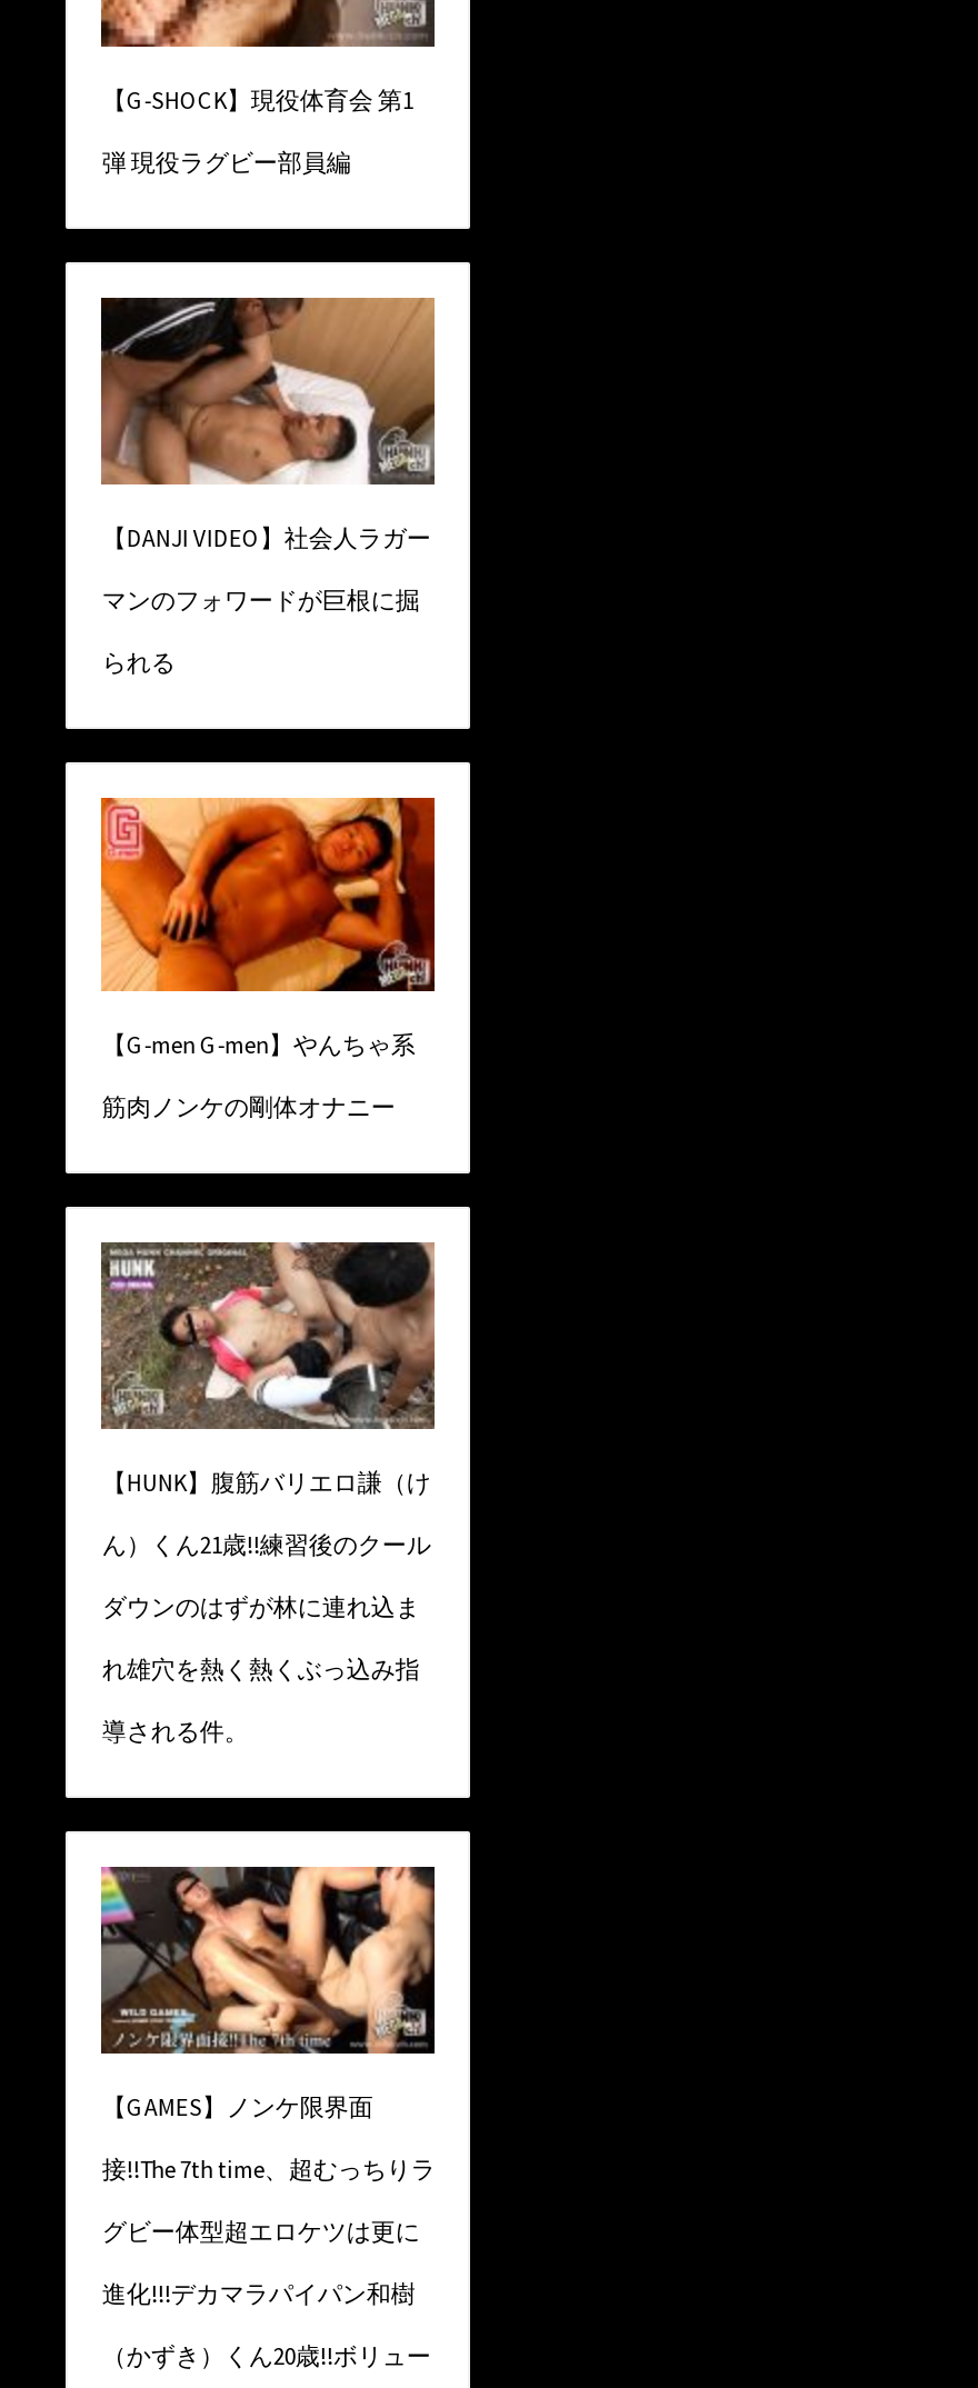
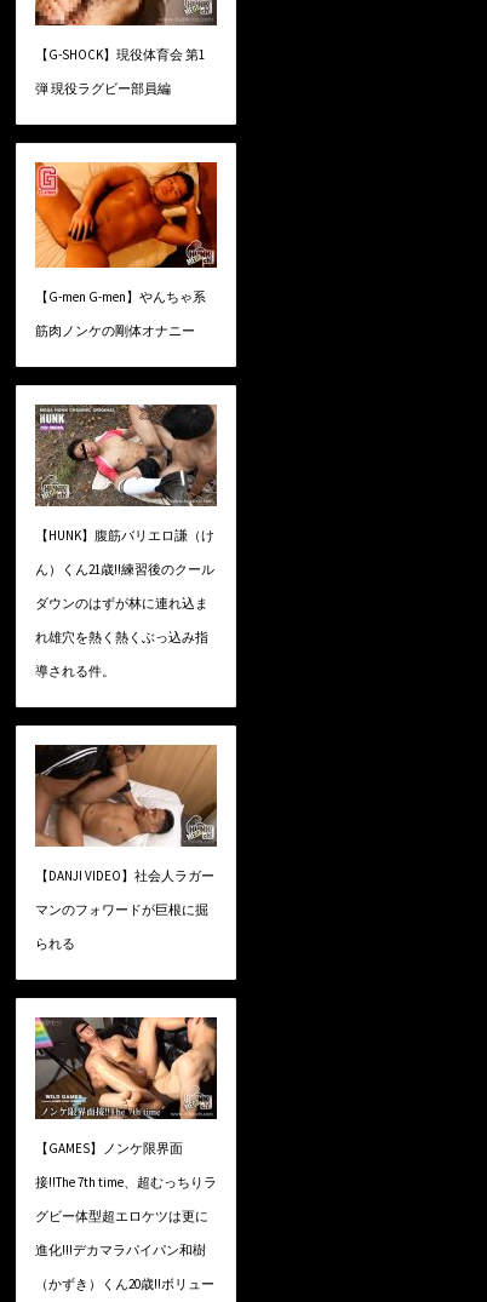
moved [99,296,437,677] -> [34,744,218,952]: [image] | 【DANJI VIDEO】社会人ラガー | マンのフォワードが巨根に掘 | られる
moved [99,793,437,1746] -> [34,160,218,679]: [image] | 【G-men G-men】やんちゃ系 | 筋肉ノンケの剛体オナニー | 【HUNK】腹筋バリエロ謙（け | ん）くん21歳!!練習後のクール | ダウンのはずが林に連れ込ま | れ雄穴を熱く熱くぶっ込み指 | 導される件。

